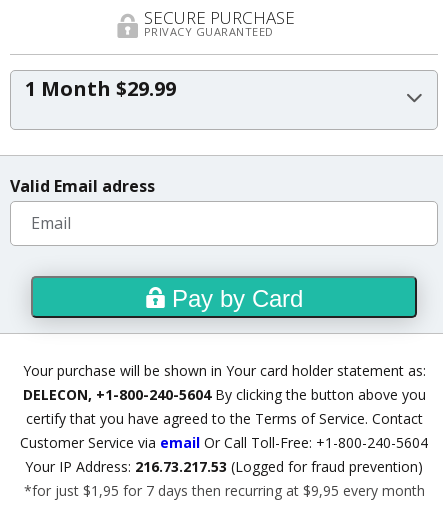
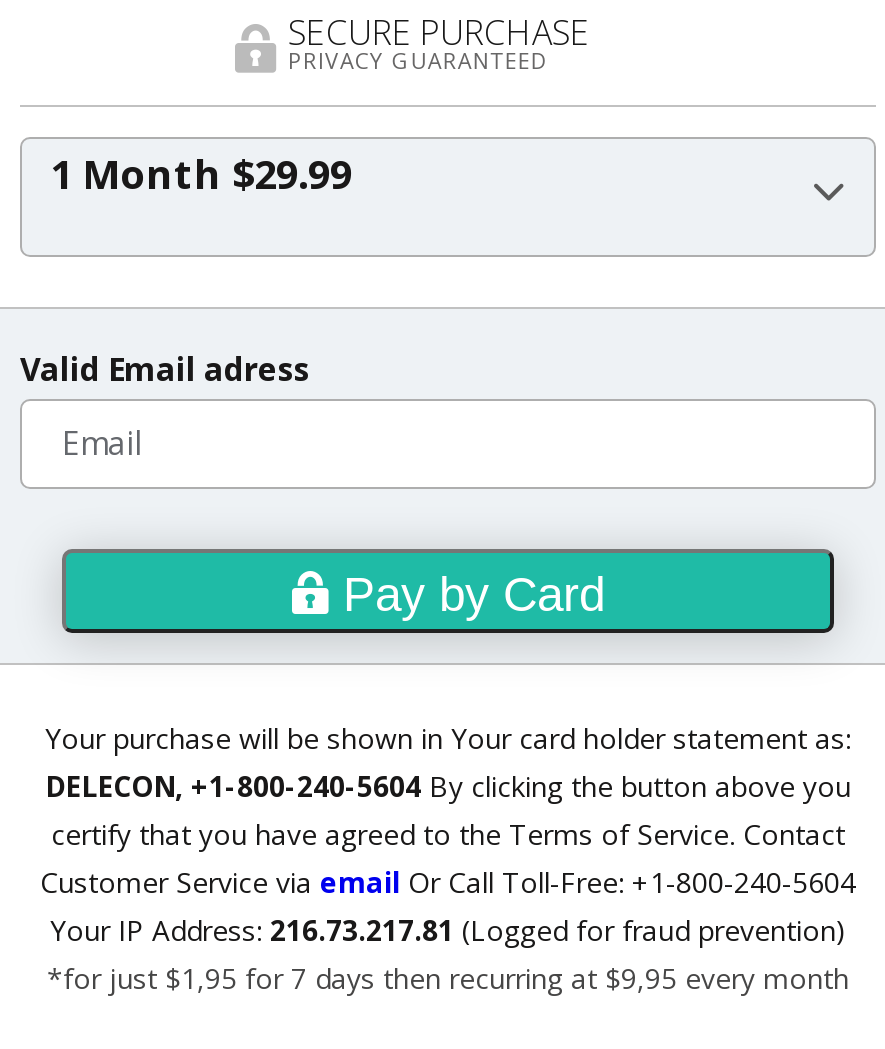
[25,457,423,476] Your IP Address: 216.73.217.53 (Logged for fraud prevention) -> [50,911,846,949] Your IP Address: 216.73.217.81 (Logged for fraud prevention)

